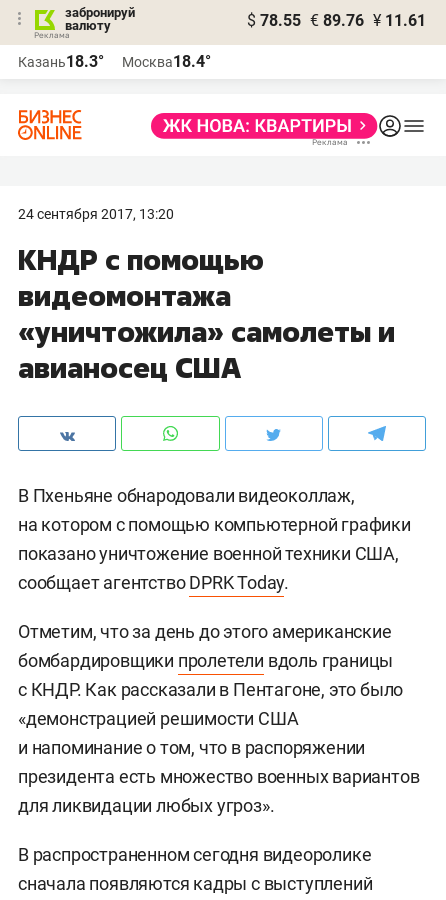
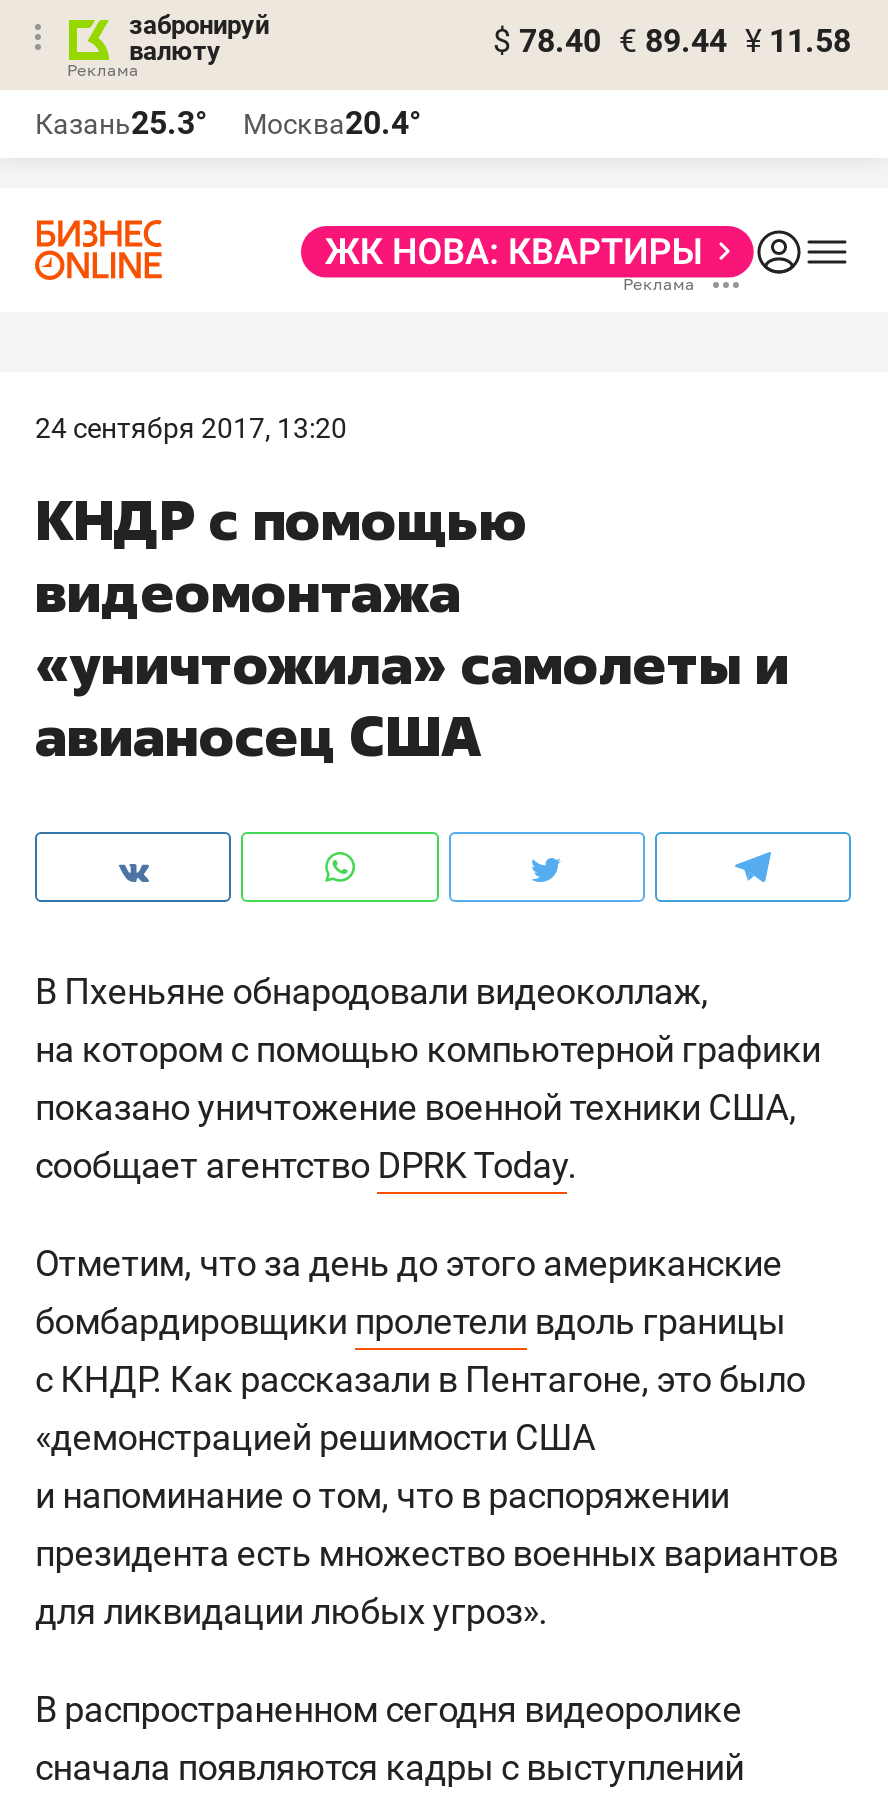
[247,11,426,30] $ 78.55 € 89.76 ¥ 11.61 -> [493,22,851,60] $ 78.40 € 89.44 ¥ 11.58
[18,52,104,71] Казань18.3° -> [35,104,207,142] Казань25.3°
[122,52,211,71] Москва18.4° -> [243,104,421,142] Москва20.4°

